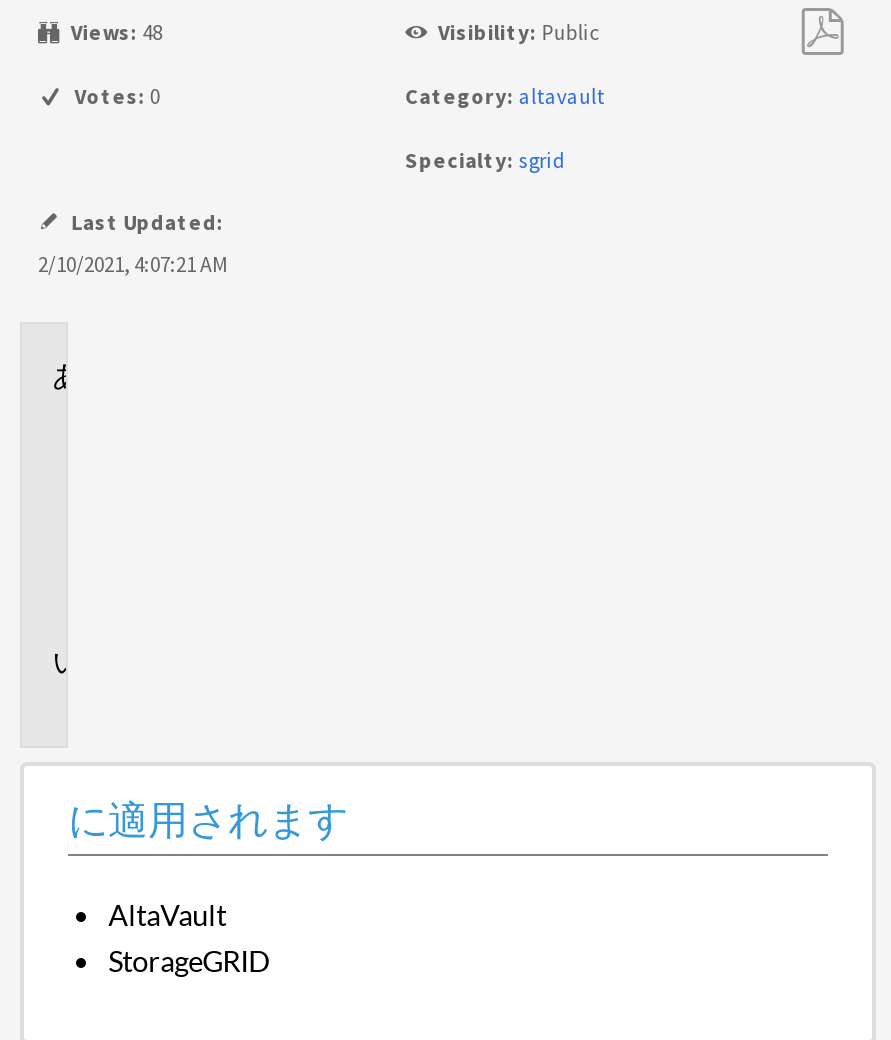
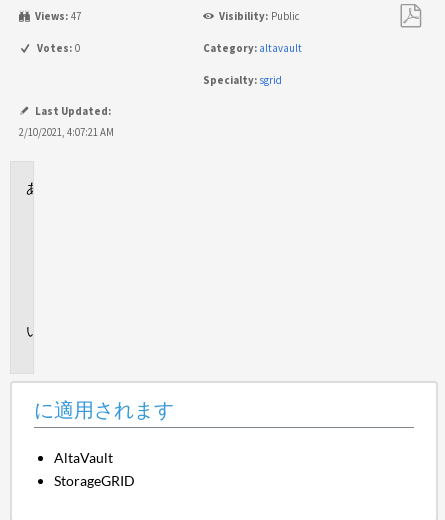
[71,18,162,46] Views: 48 -> [35,9,81,23] Views: 47

